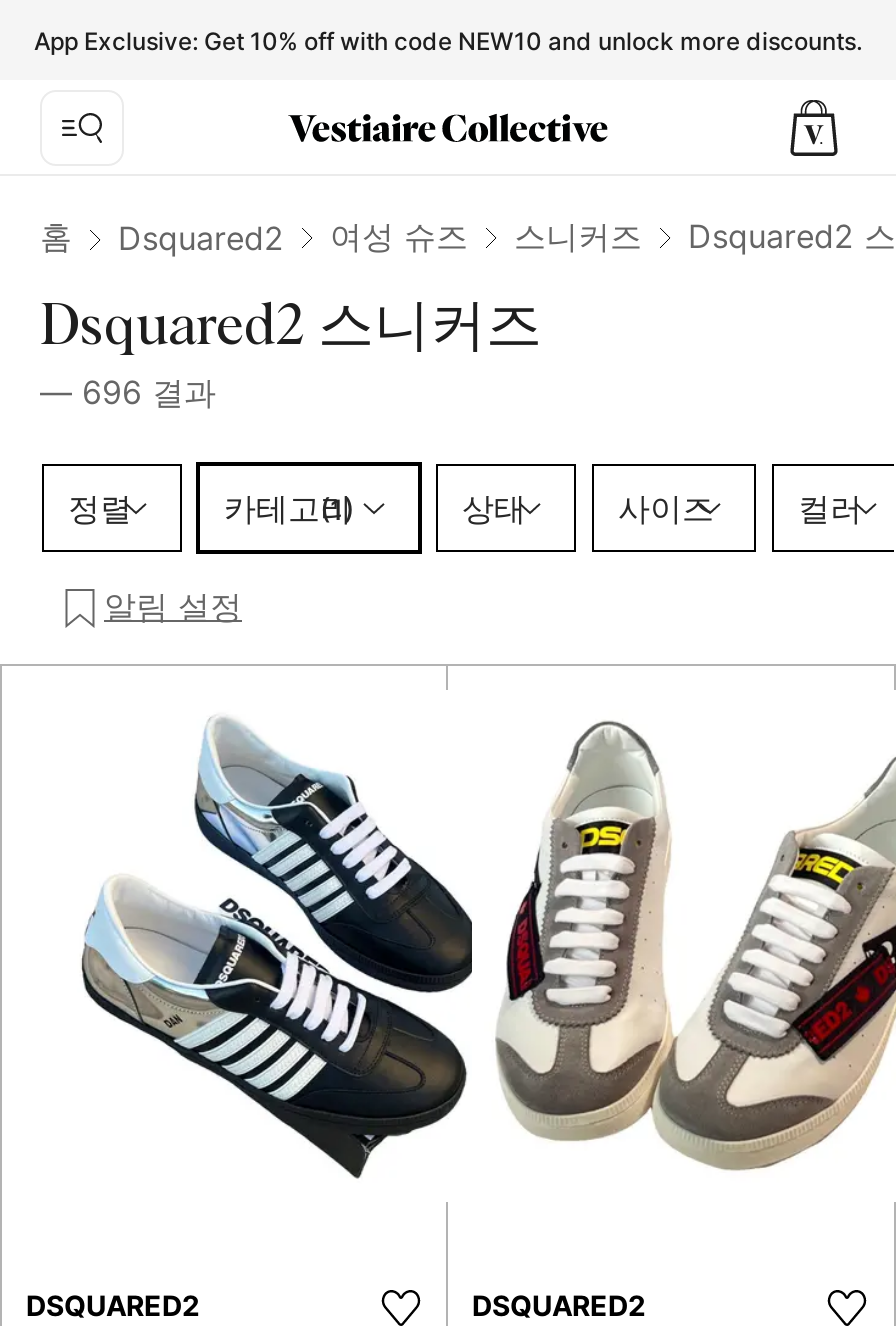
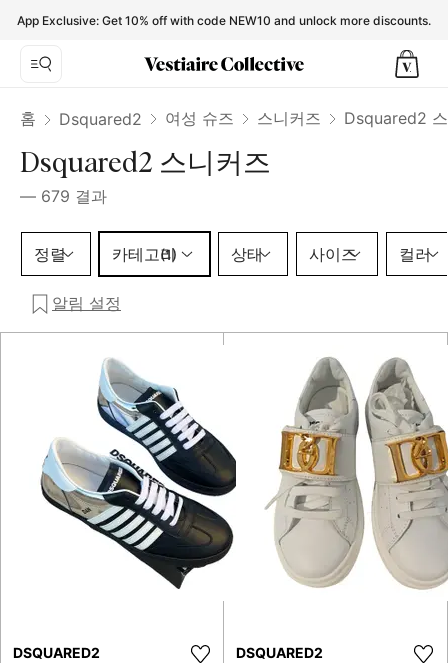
[40,372,216,412] — 696 결과 -> [20,186,107,206] — 679 결과
[494,714,890,1178] [image] -> [248,356,445,590] [image]

